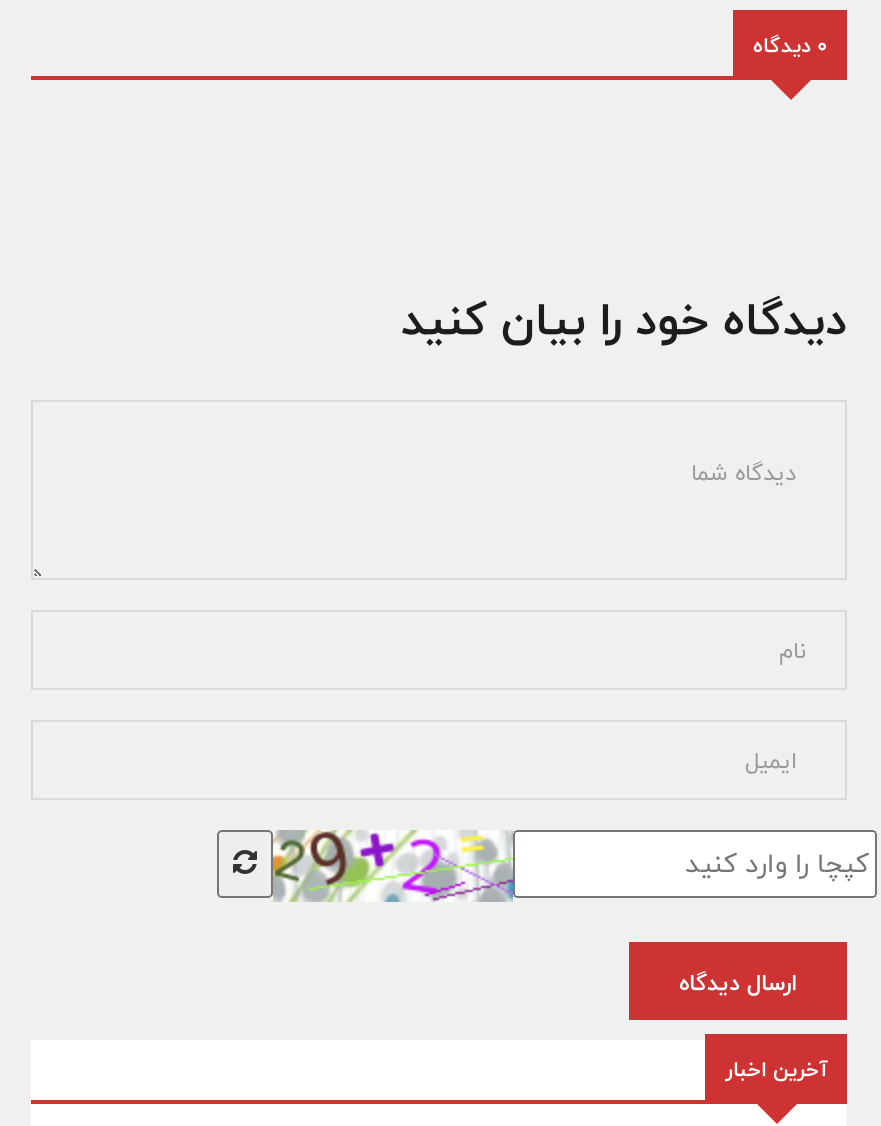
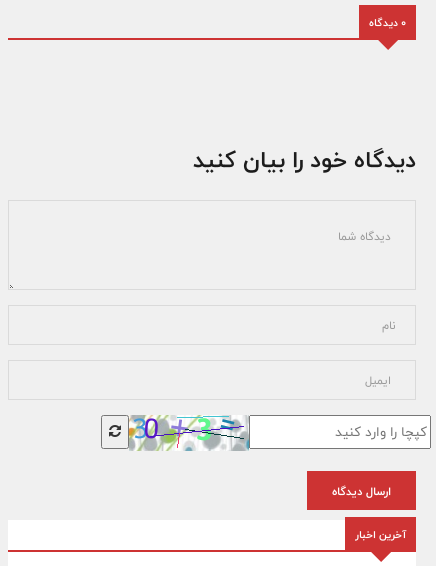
[273,830,513,900] [image] -> [129,415,248,449] [image]

